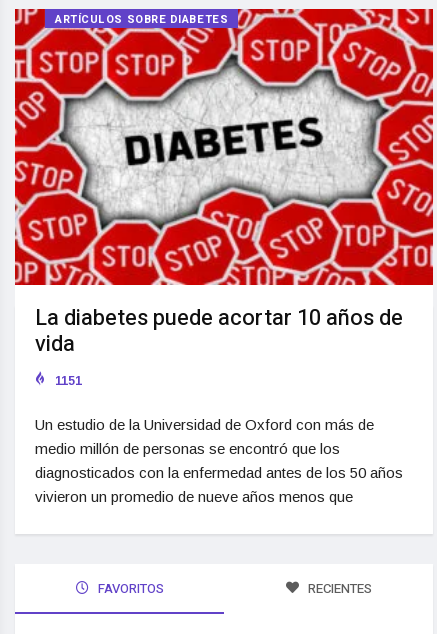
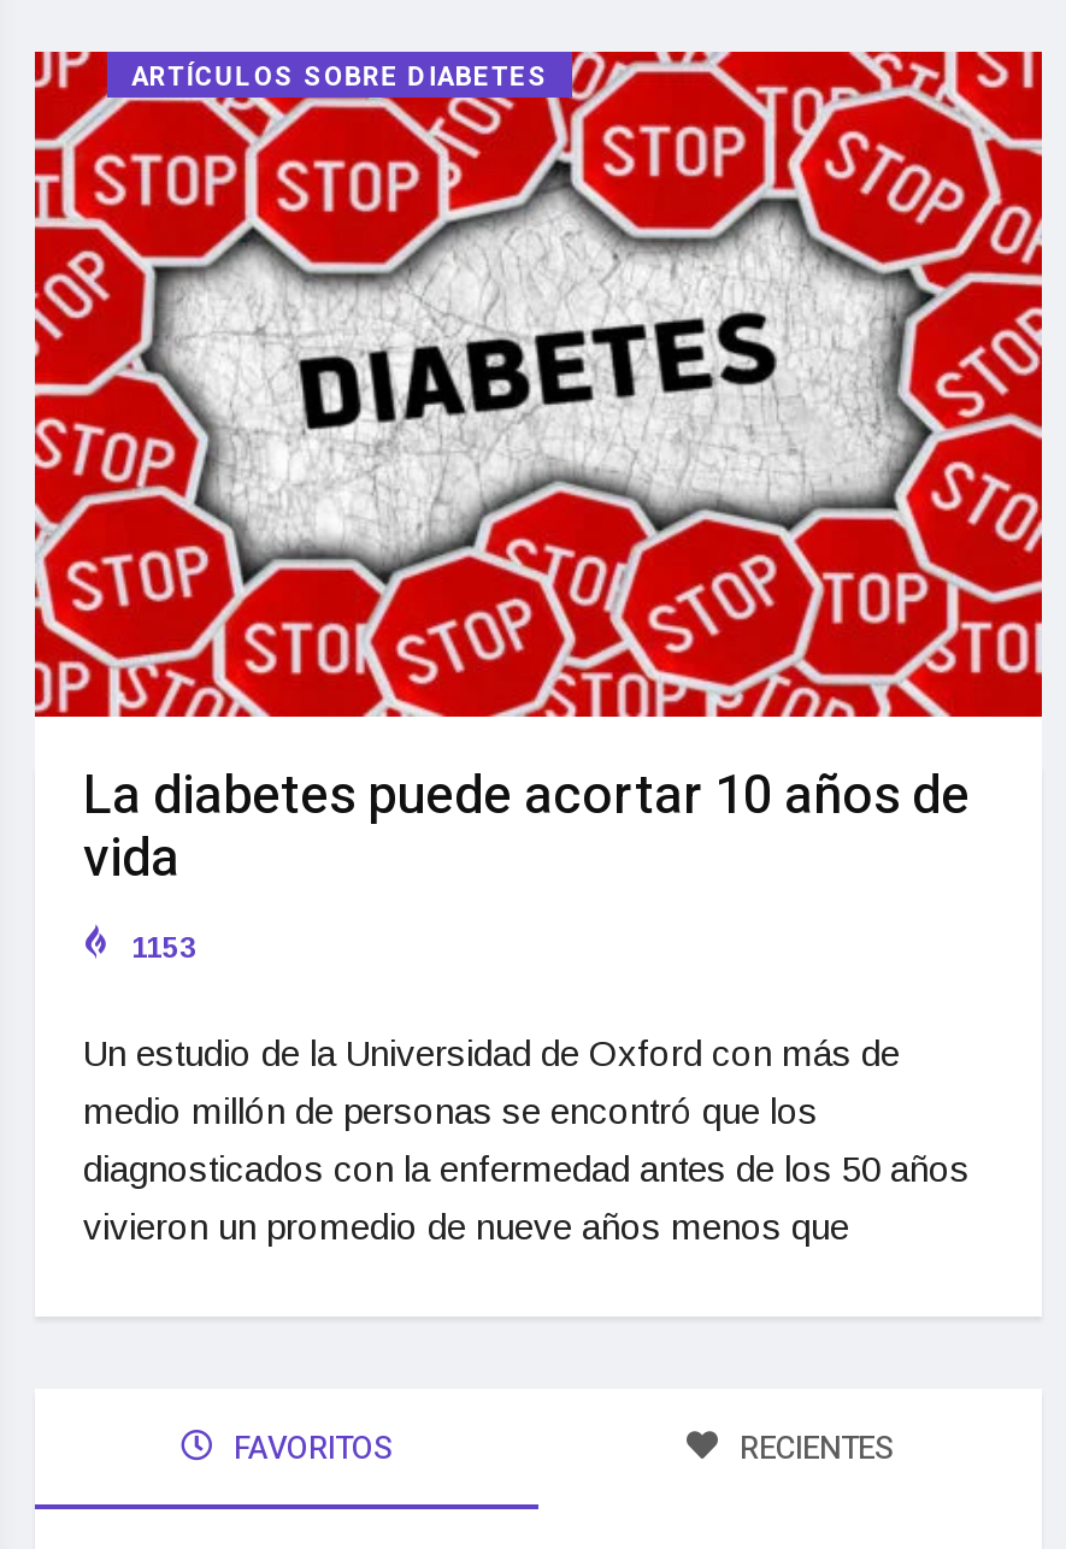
[52,374,82,388] 1151 -> [124,930,196,964] 1153

